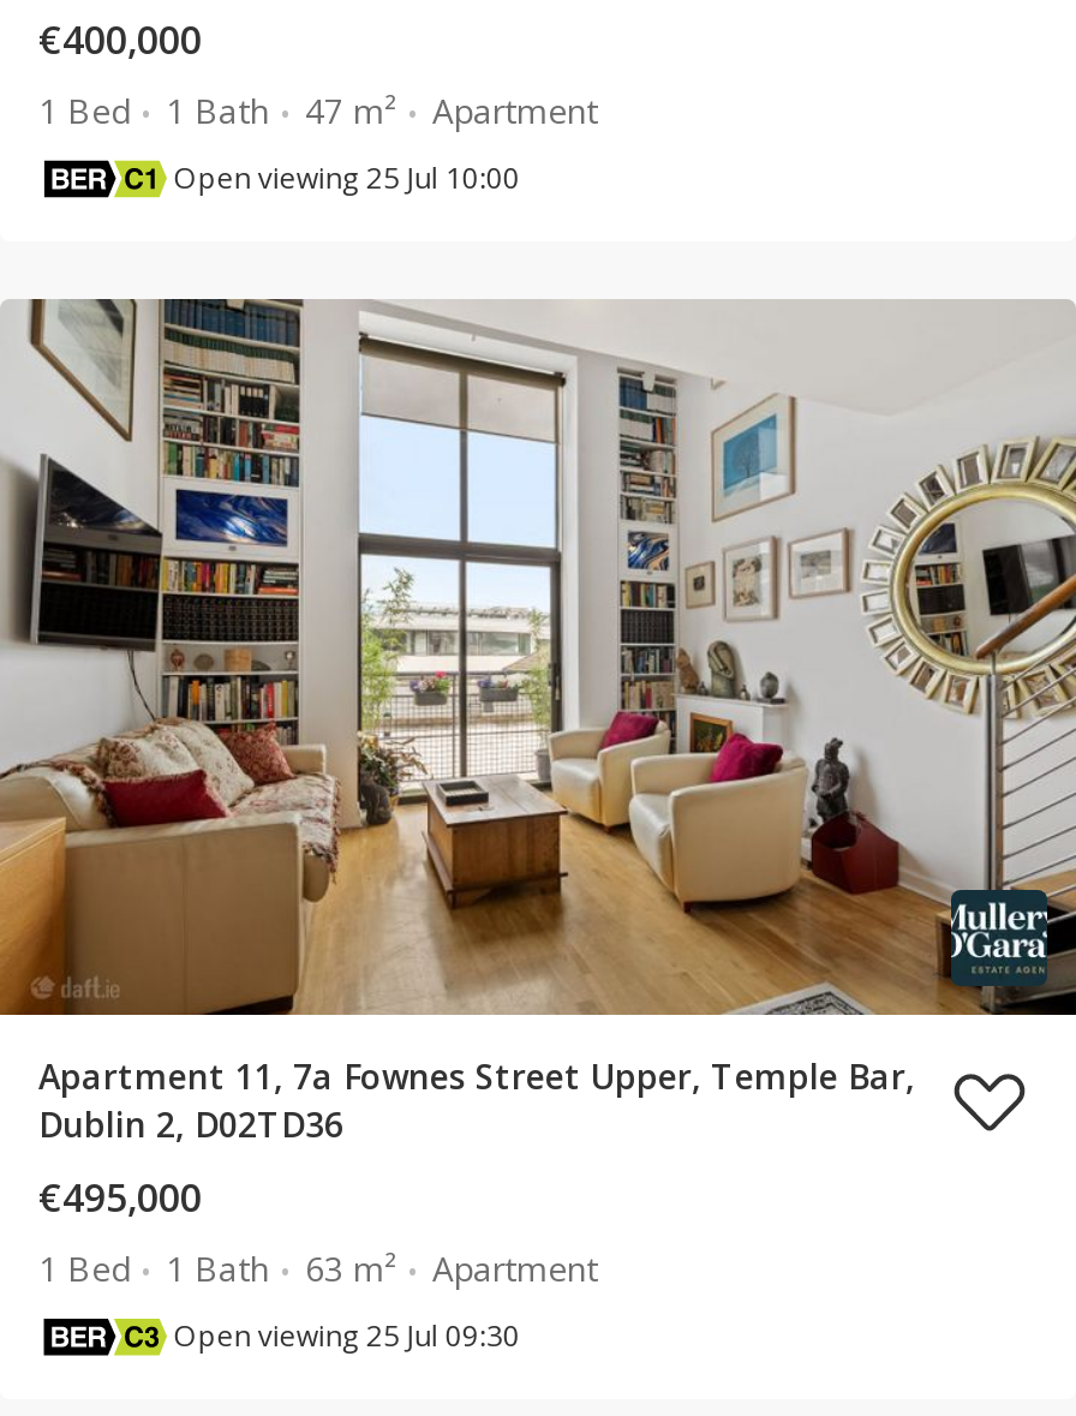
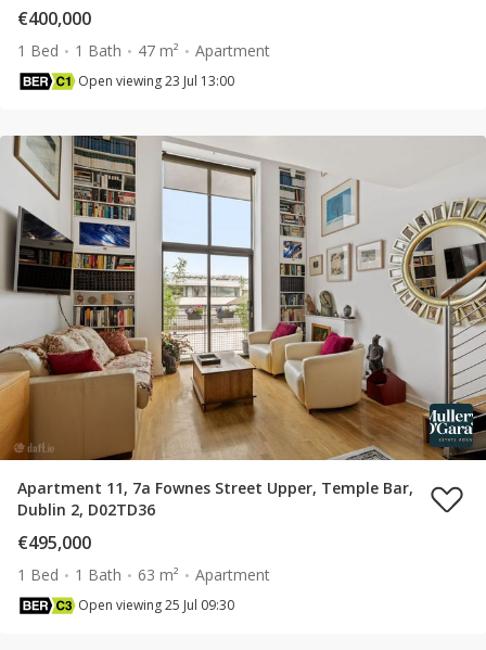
[174,156,520,197] Open viewing 25 Jul 10:00 -> [79,72,235,90] Open viewing 23 Jul 13:00

